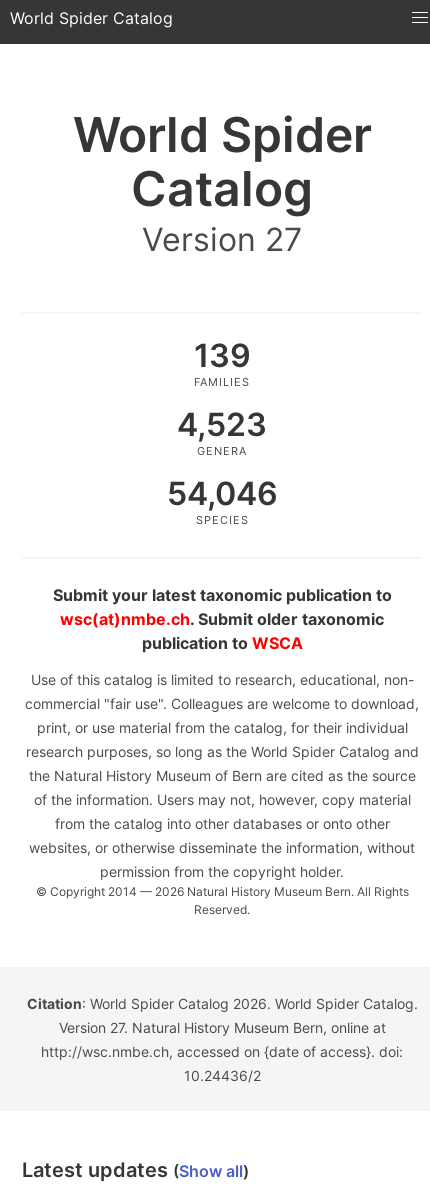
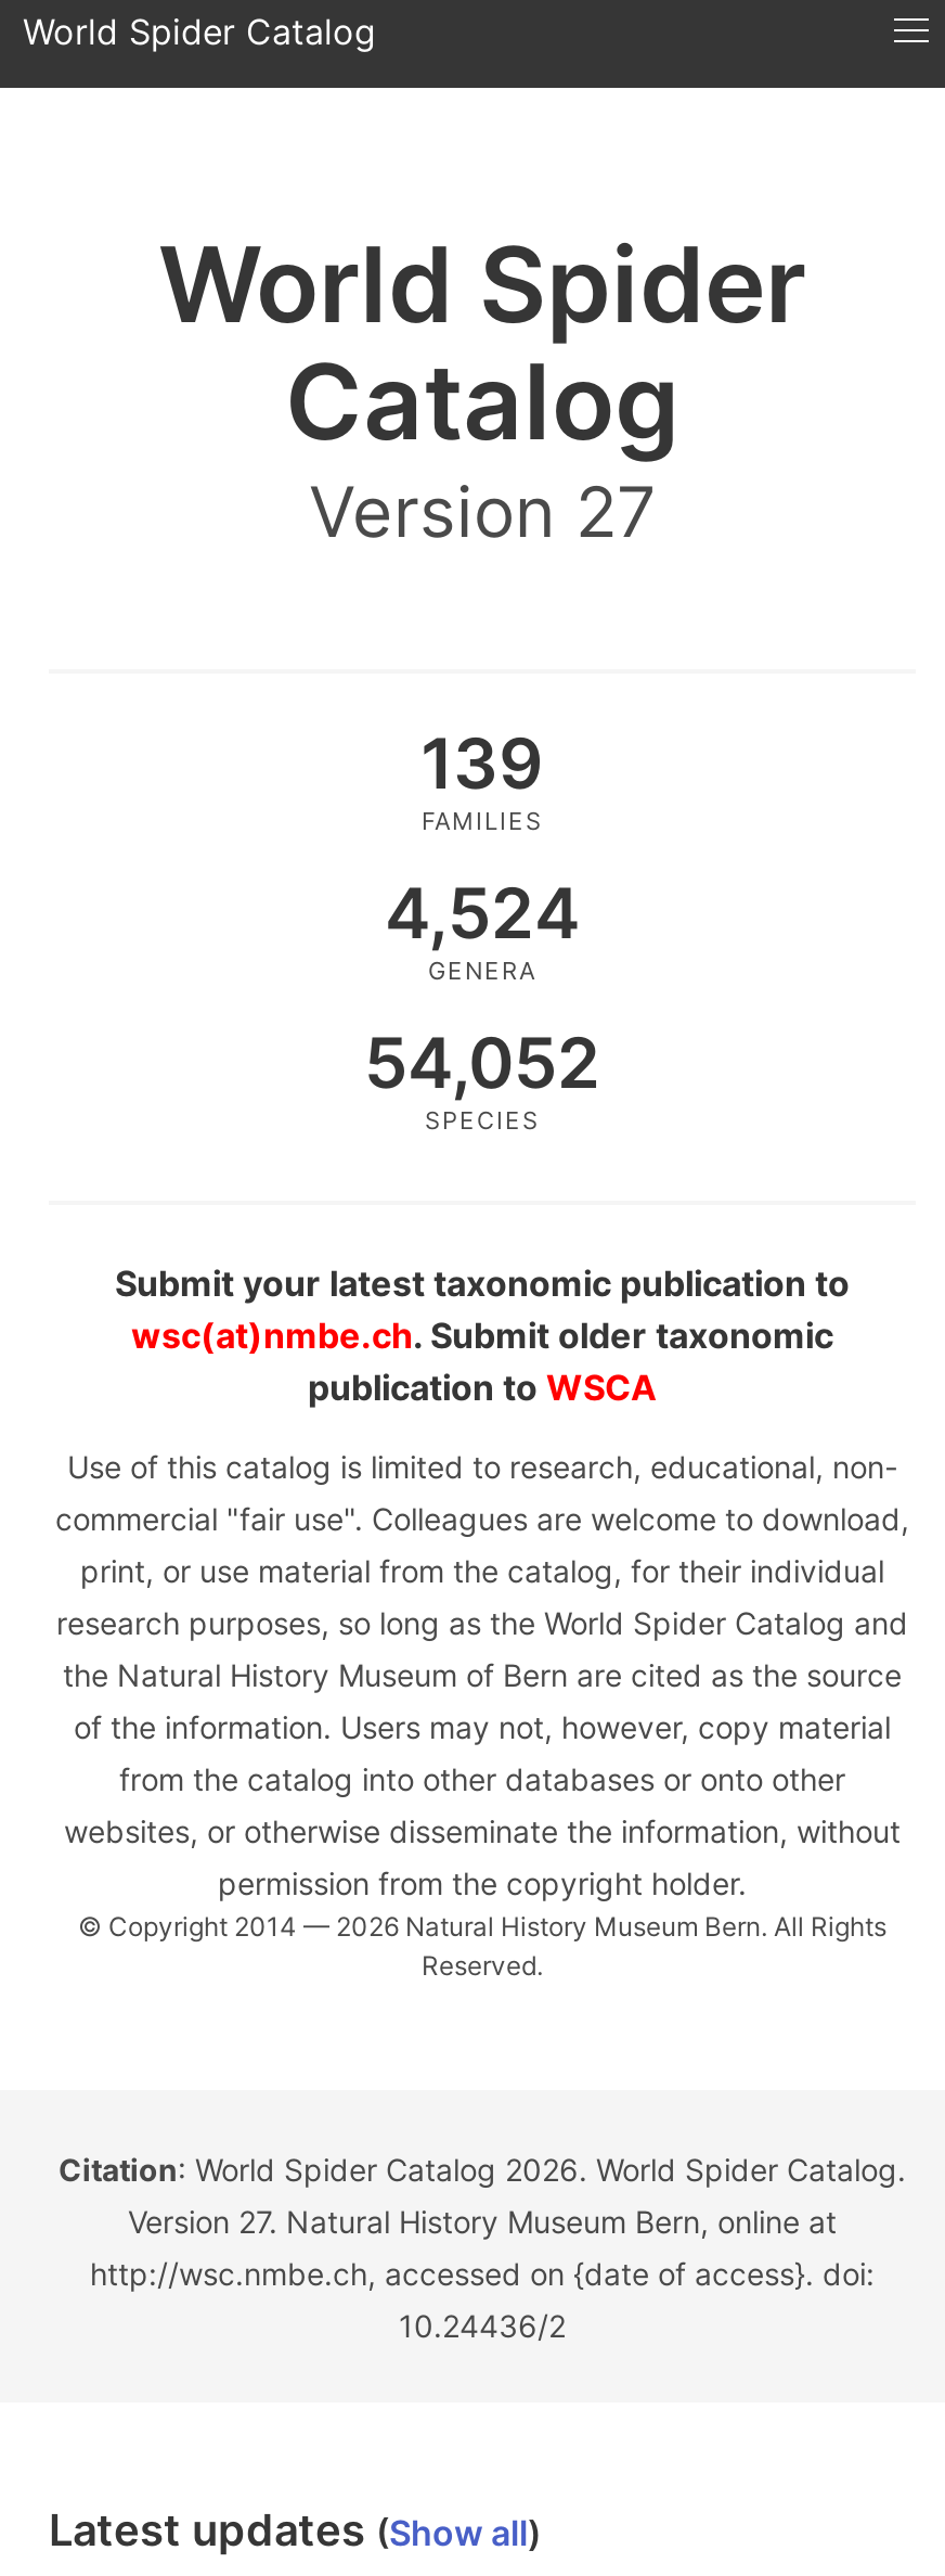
[177,405,267,444] 4,523 -> [385,871,580,956] 4,524
[166,474,277,513] 54,046 -> [364,1021,600,1105] 54,052

